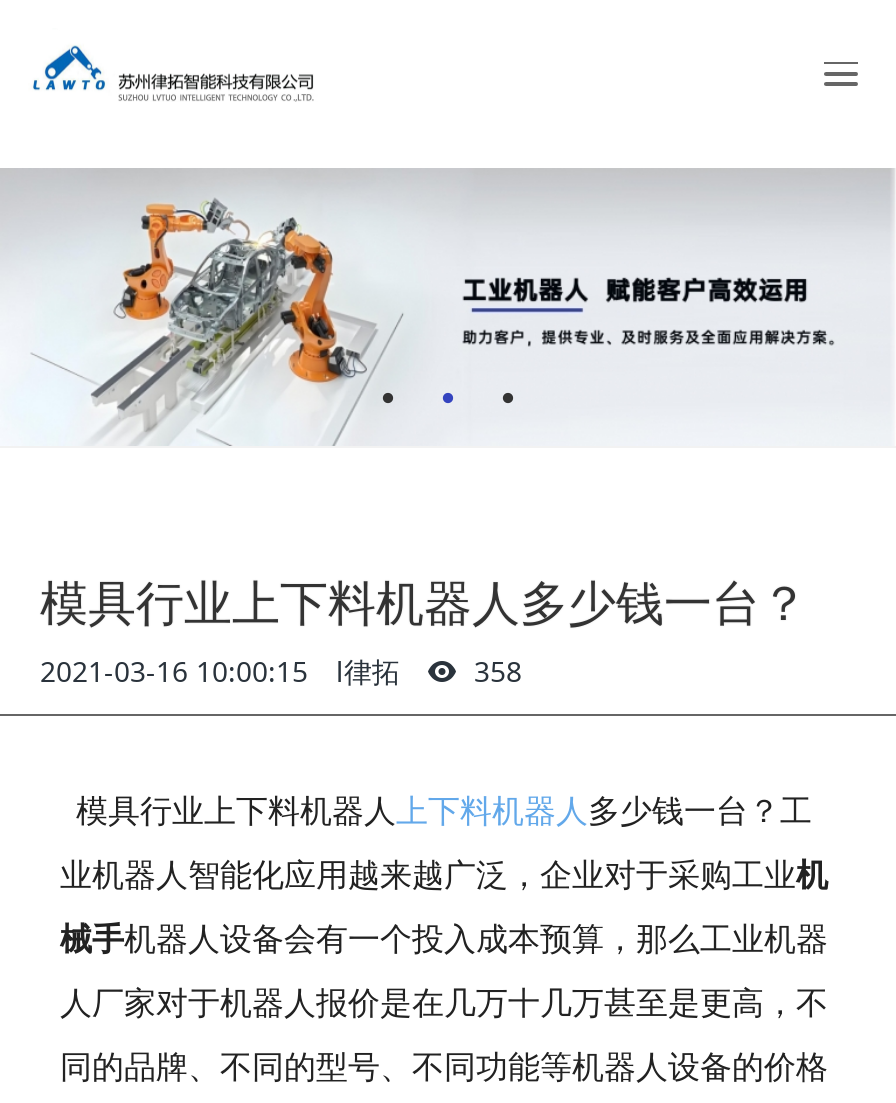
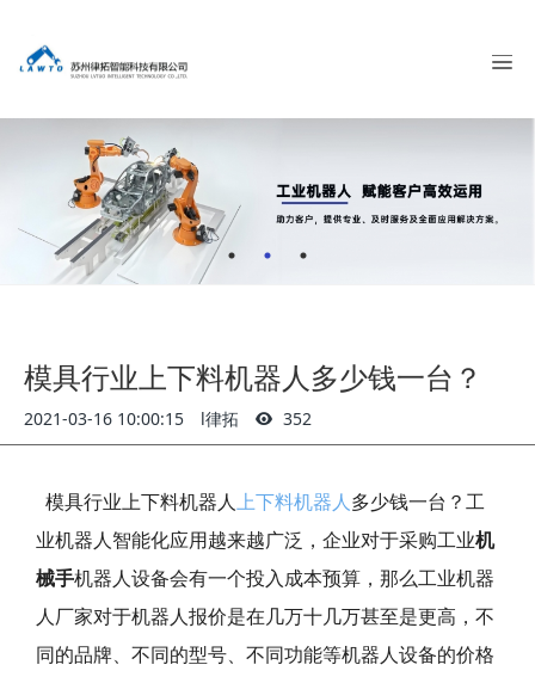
[40,651,522,689] 2021-03-16 10:00:15 l律拓 358 -> [24,407,312,429] 2021-03-16 10:00:15 l律拓 352

